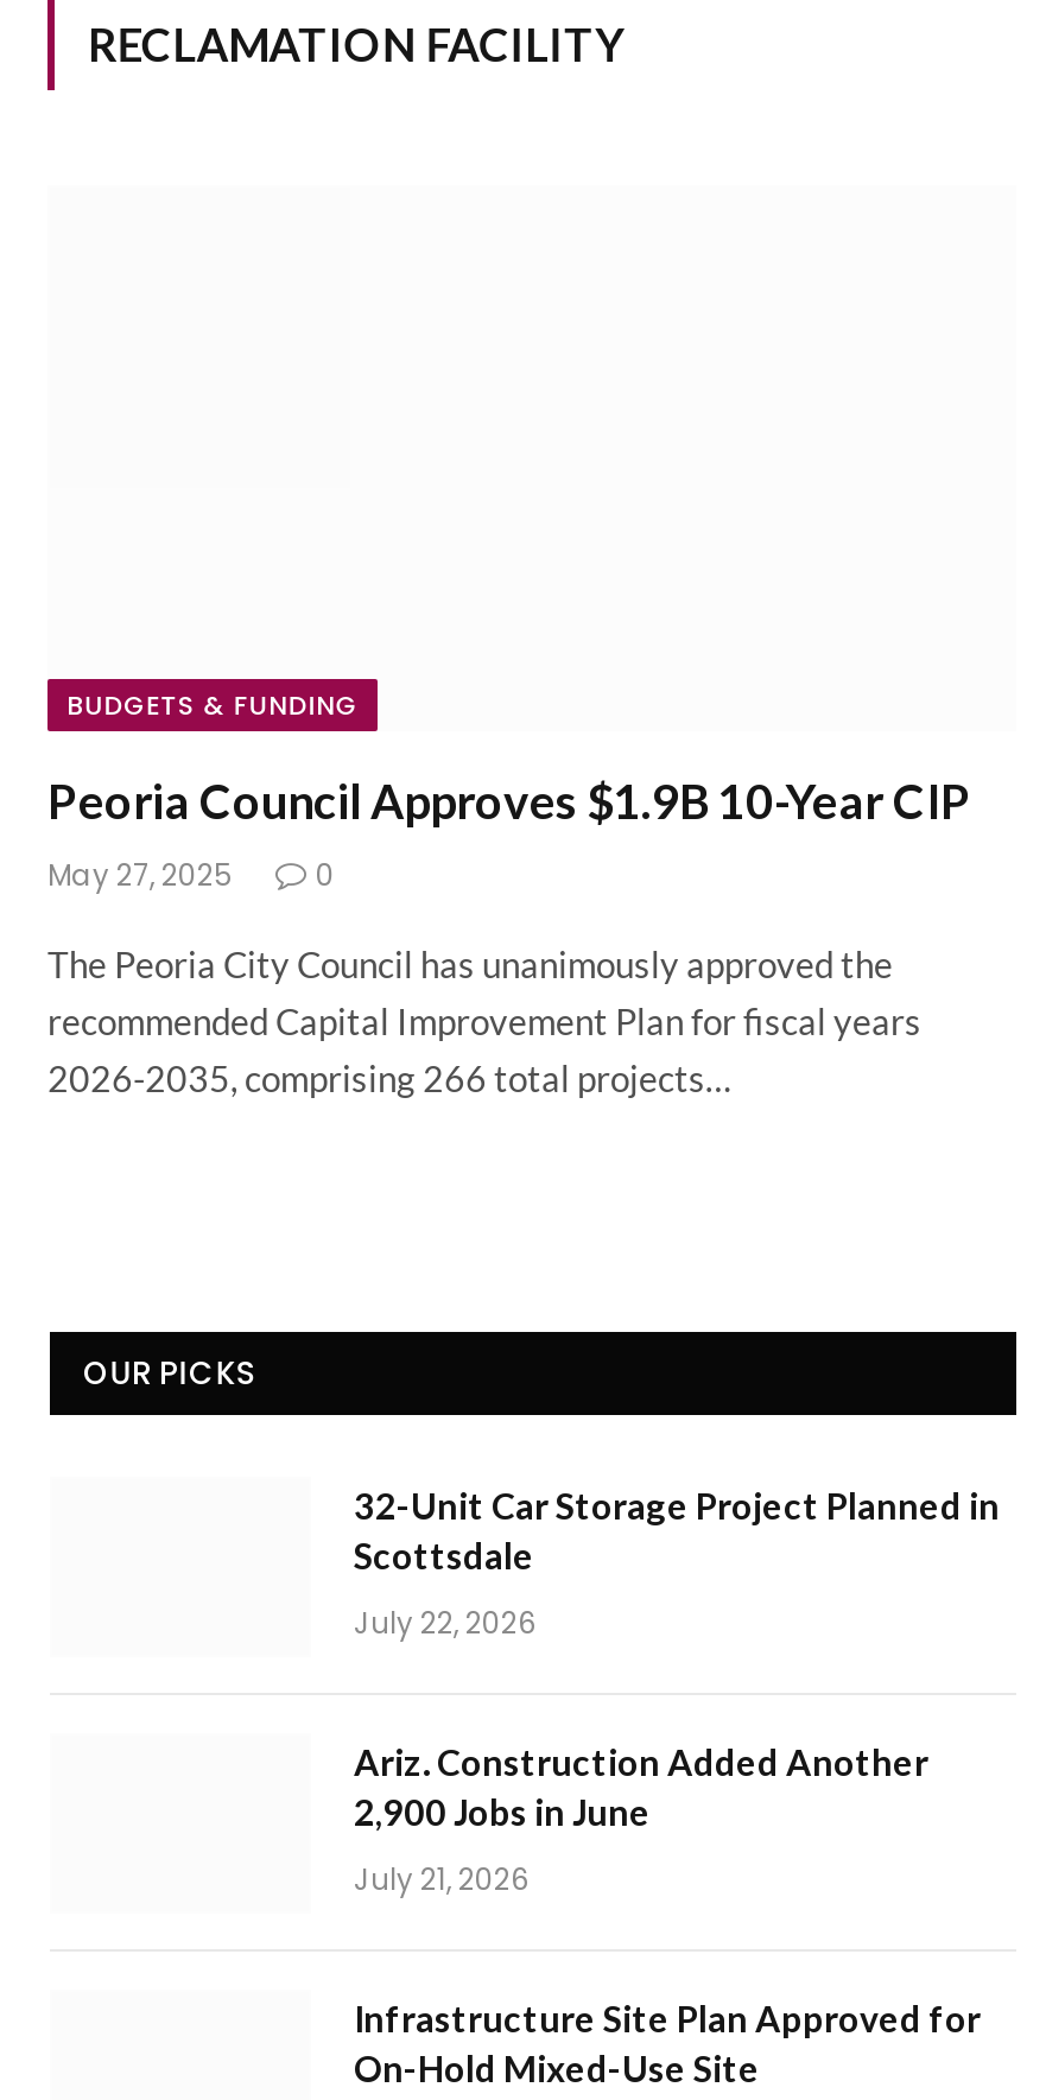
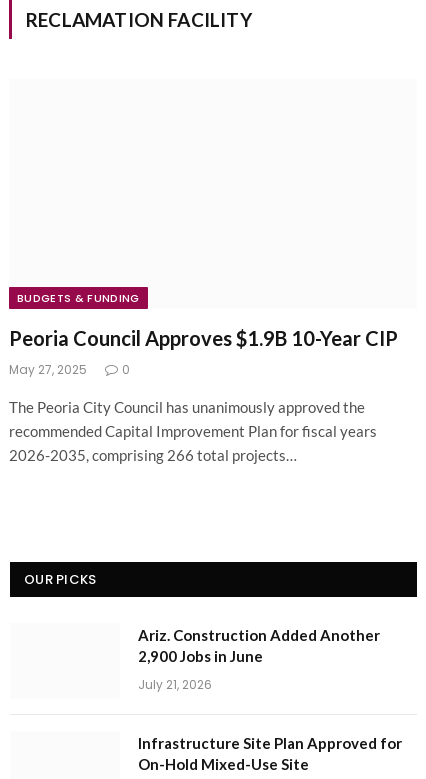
[354,1483,1000,1642] 32-Unit Car Storage Project Planned in | Scottsdale | July 22, 2026 -> none

